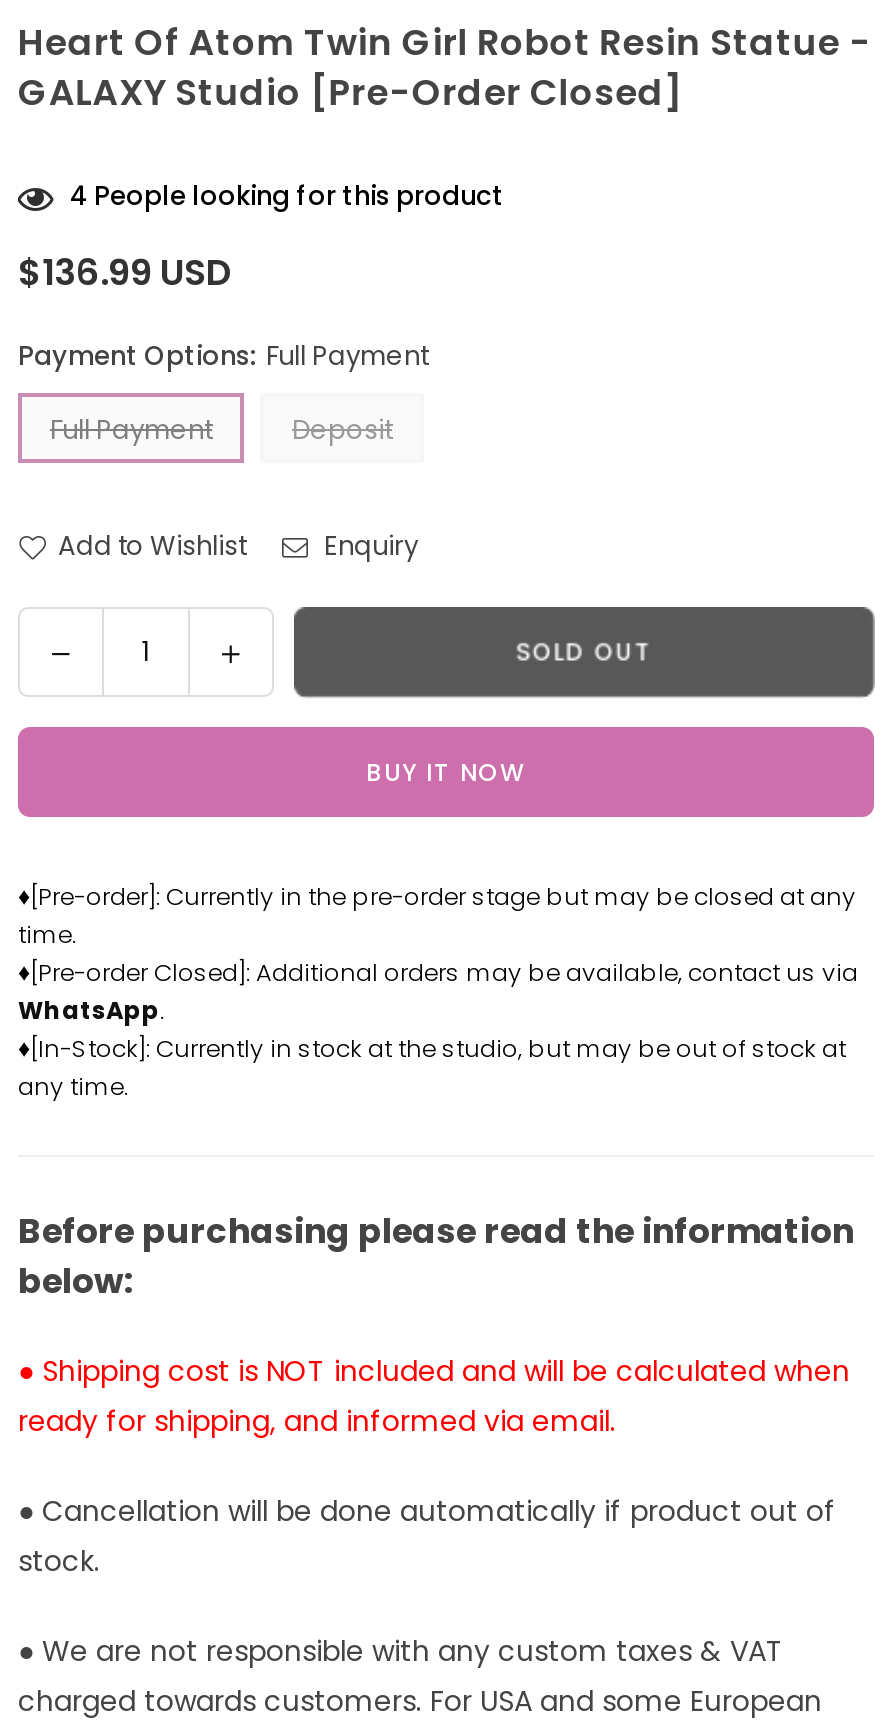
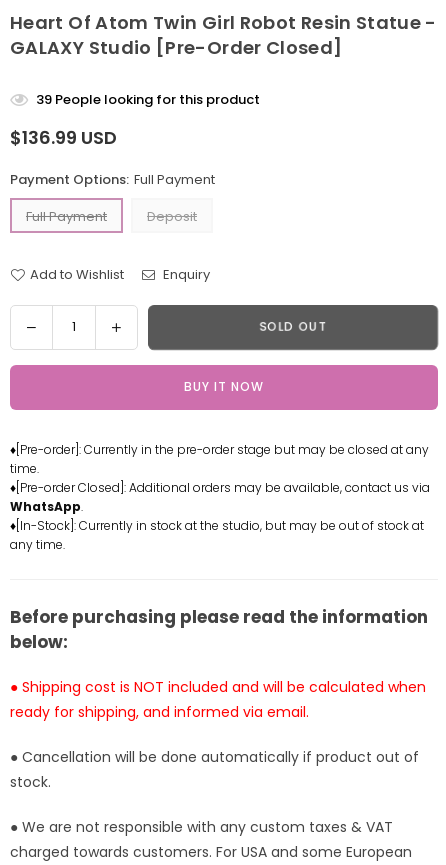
[70,177,504,215] 4 People looking for this product -> [36,90,260,109] 39 People looking for this product

